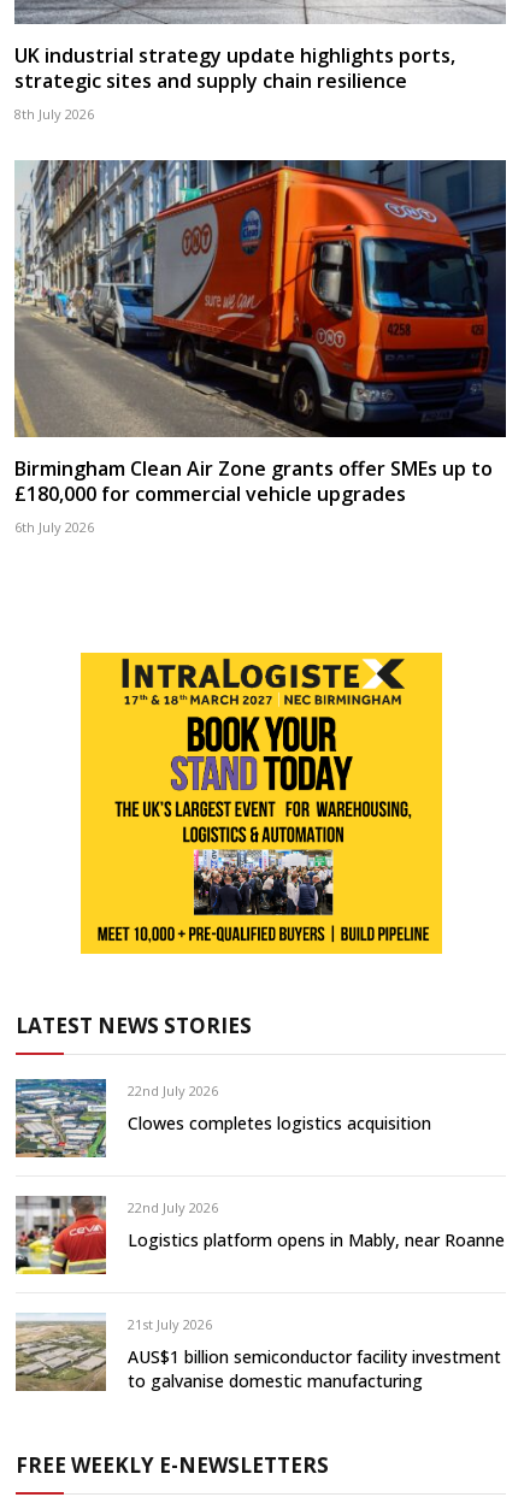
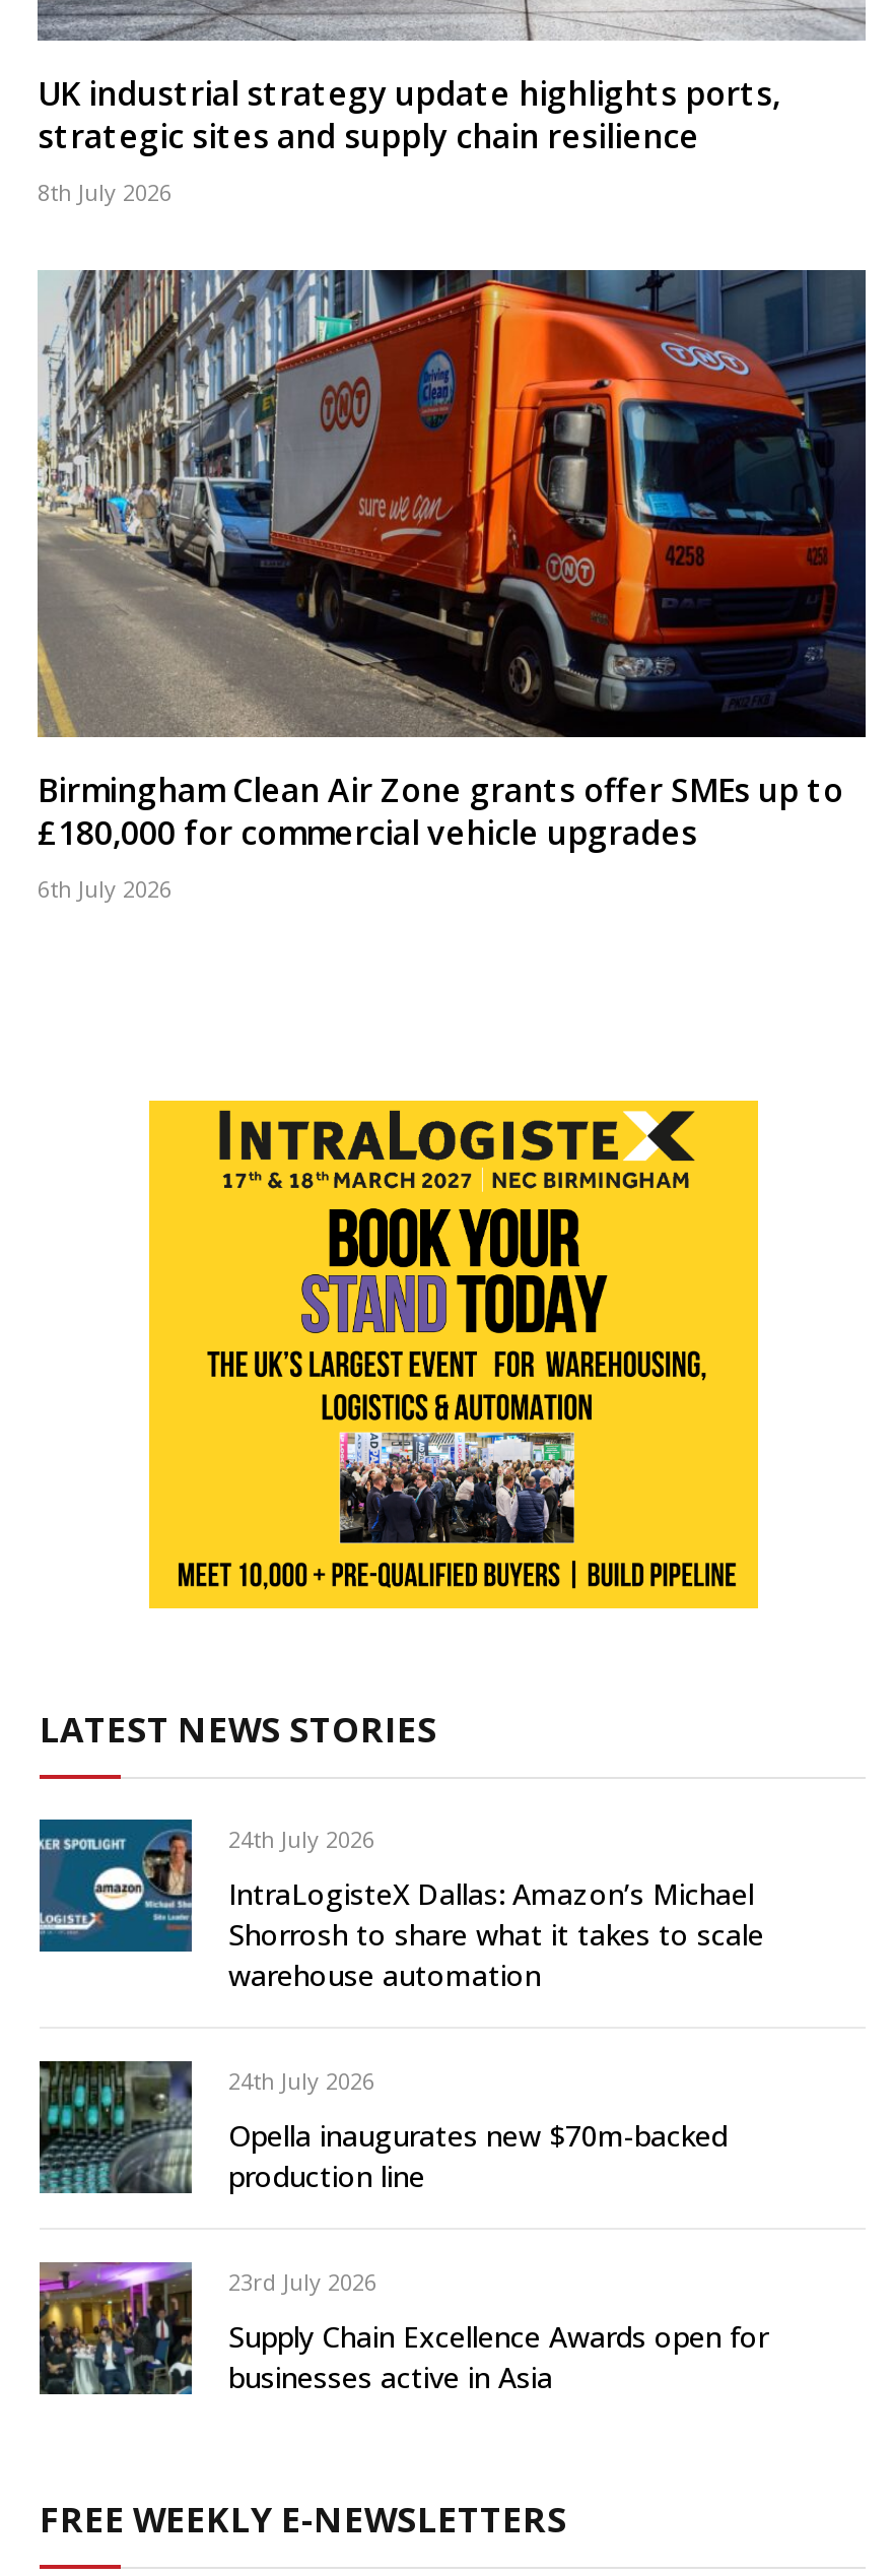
[14,1079,218,1159] [image] | 22nd July 2026 -> [40,1820,374,1954] [image] | 24th July 2026
[128,1111,431,1134] Clowes completes logistics acquisition -> [228,1874,764,1993] IntraLogisteX Dallas: Amazon’s Michael | Shorrosh to share what it takes to scale | warehouse automation
[16,1195,218,1275] [image] | 22nd July 2026 -> [38,2057,374,2195] [image] | 24th July 2026
[128,1228,505,1251] Logistics platform opens in Mably, near Roanne -> [228,2115,728,2194] Opella inaugurates new $70m-backed | production line
[16,1314,212,1392] [image] | 21st July 2026 -> [38,2260,376,2396] [image] | 23rd July 2026
[128,1345,501,1392] AUS$1 billion semiconductor facility investment | to galvanise domestic manufacturing -> [228,2316,768,2395] Supply Chain Excellence Awards open for | businesses active in Asia

